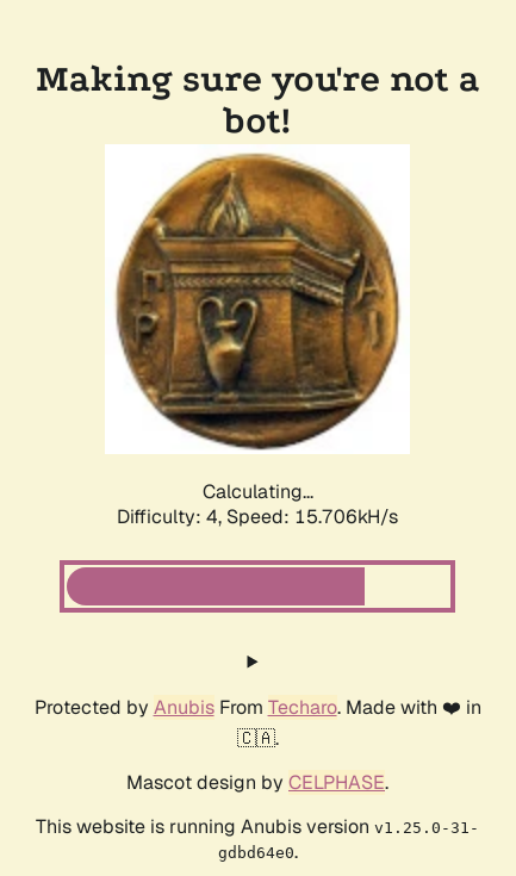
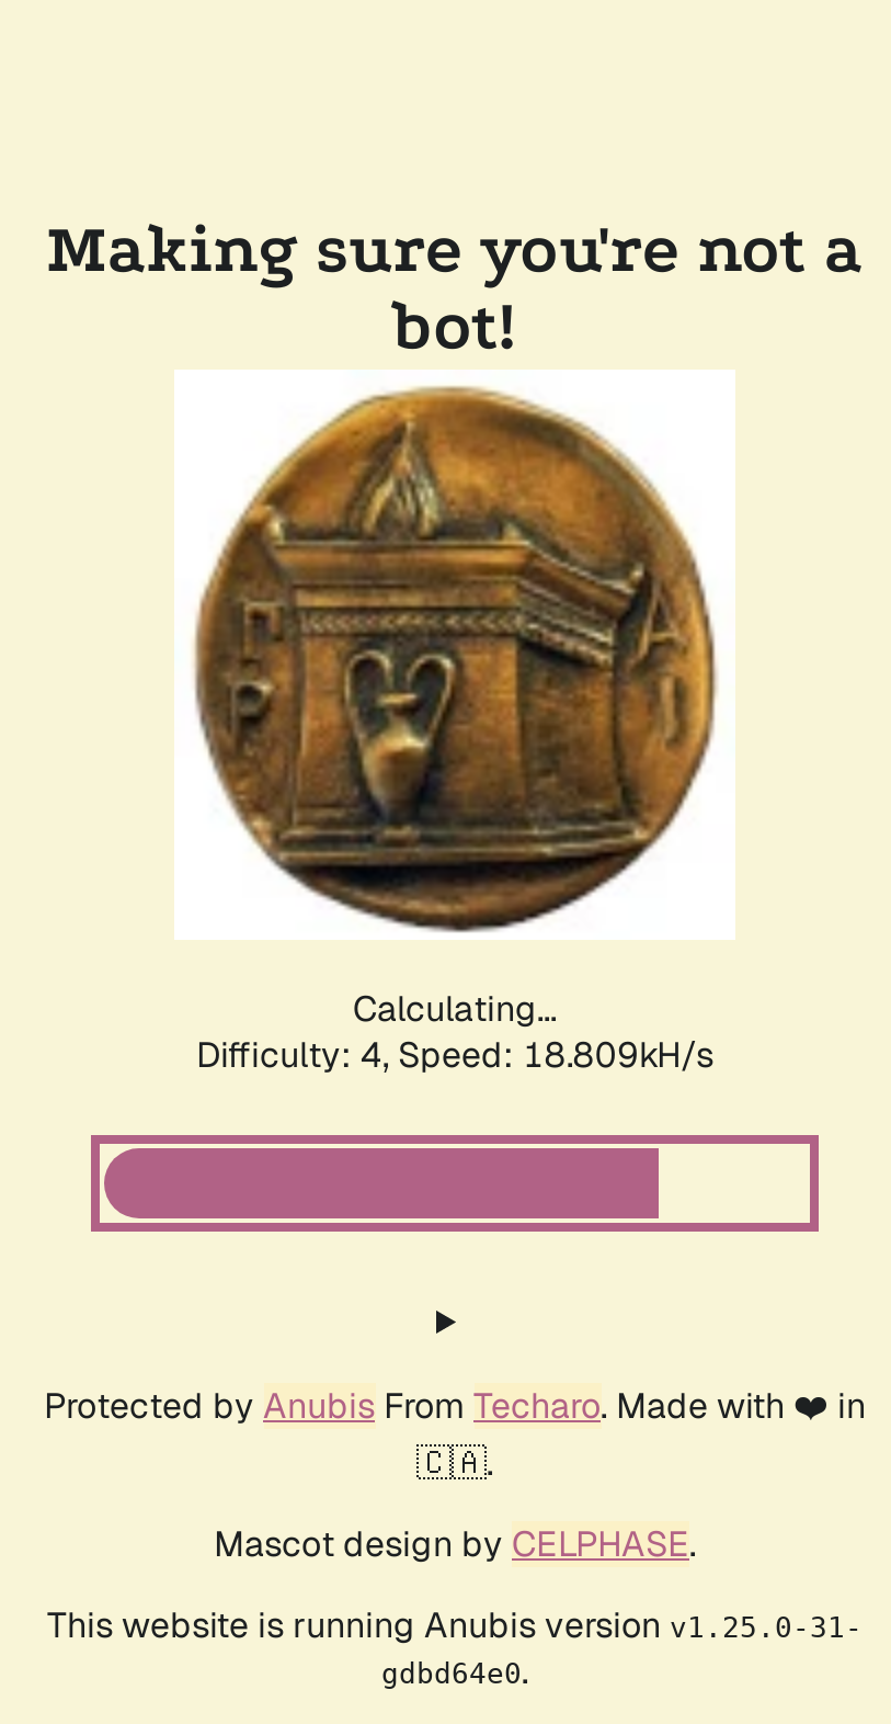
[117,504,398,529] Difficulty: 4, Speed: 15.706kH/s -> [196,1031,713,1077] Difficulty: 4, Speed: 18.809kH/s

